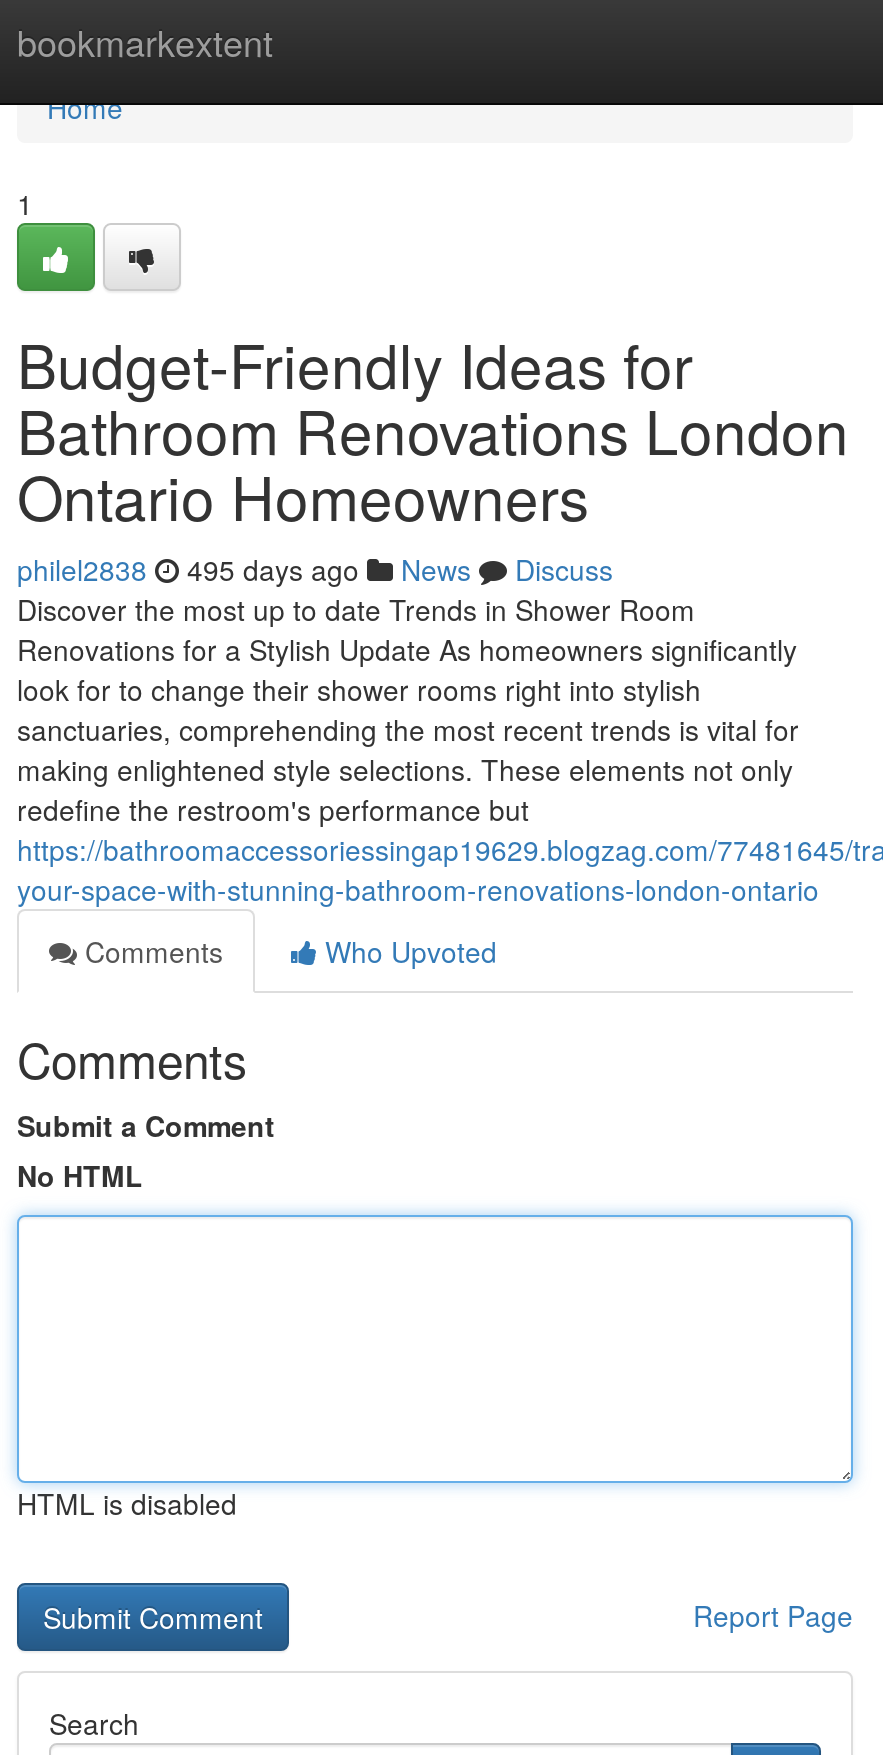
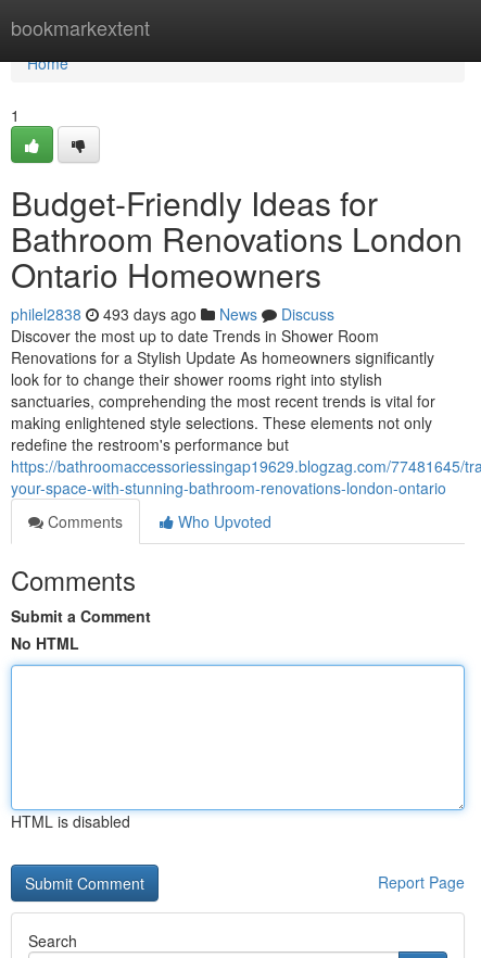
[17,549,613,589] philel2838 495 days ago News Discuss -> [11,303,334,325] philel2838 493 days ago News Discuss

